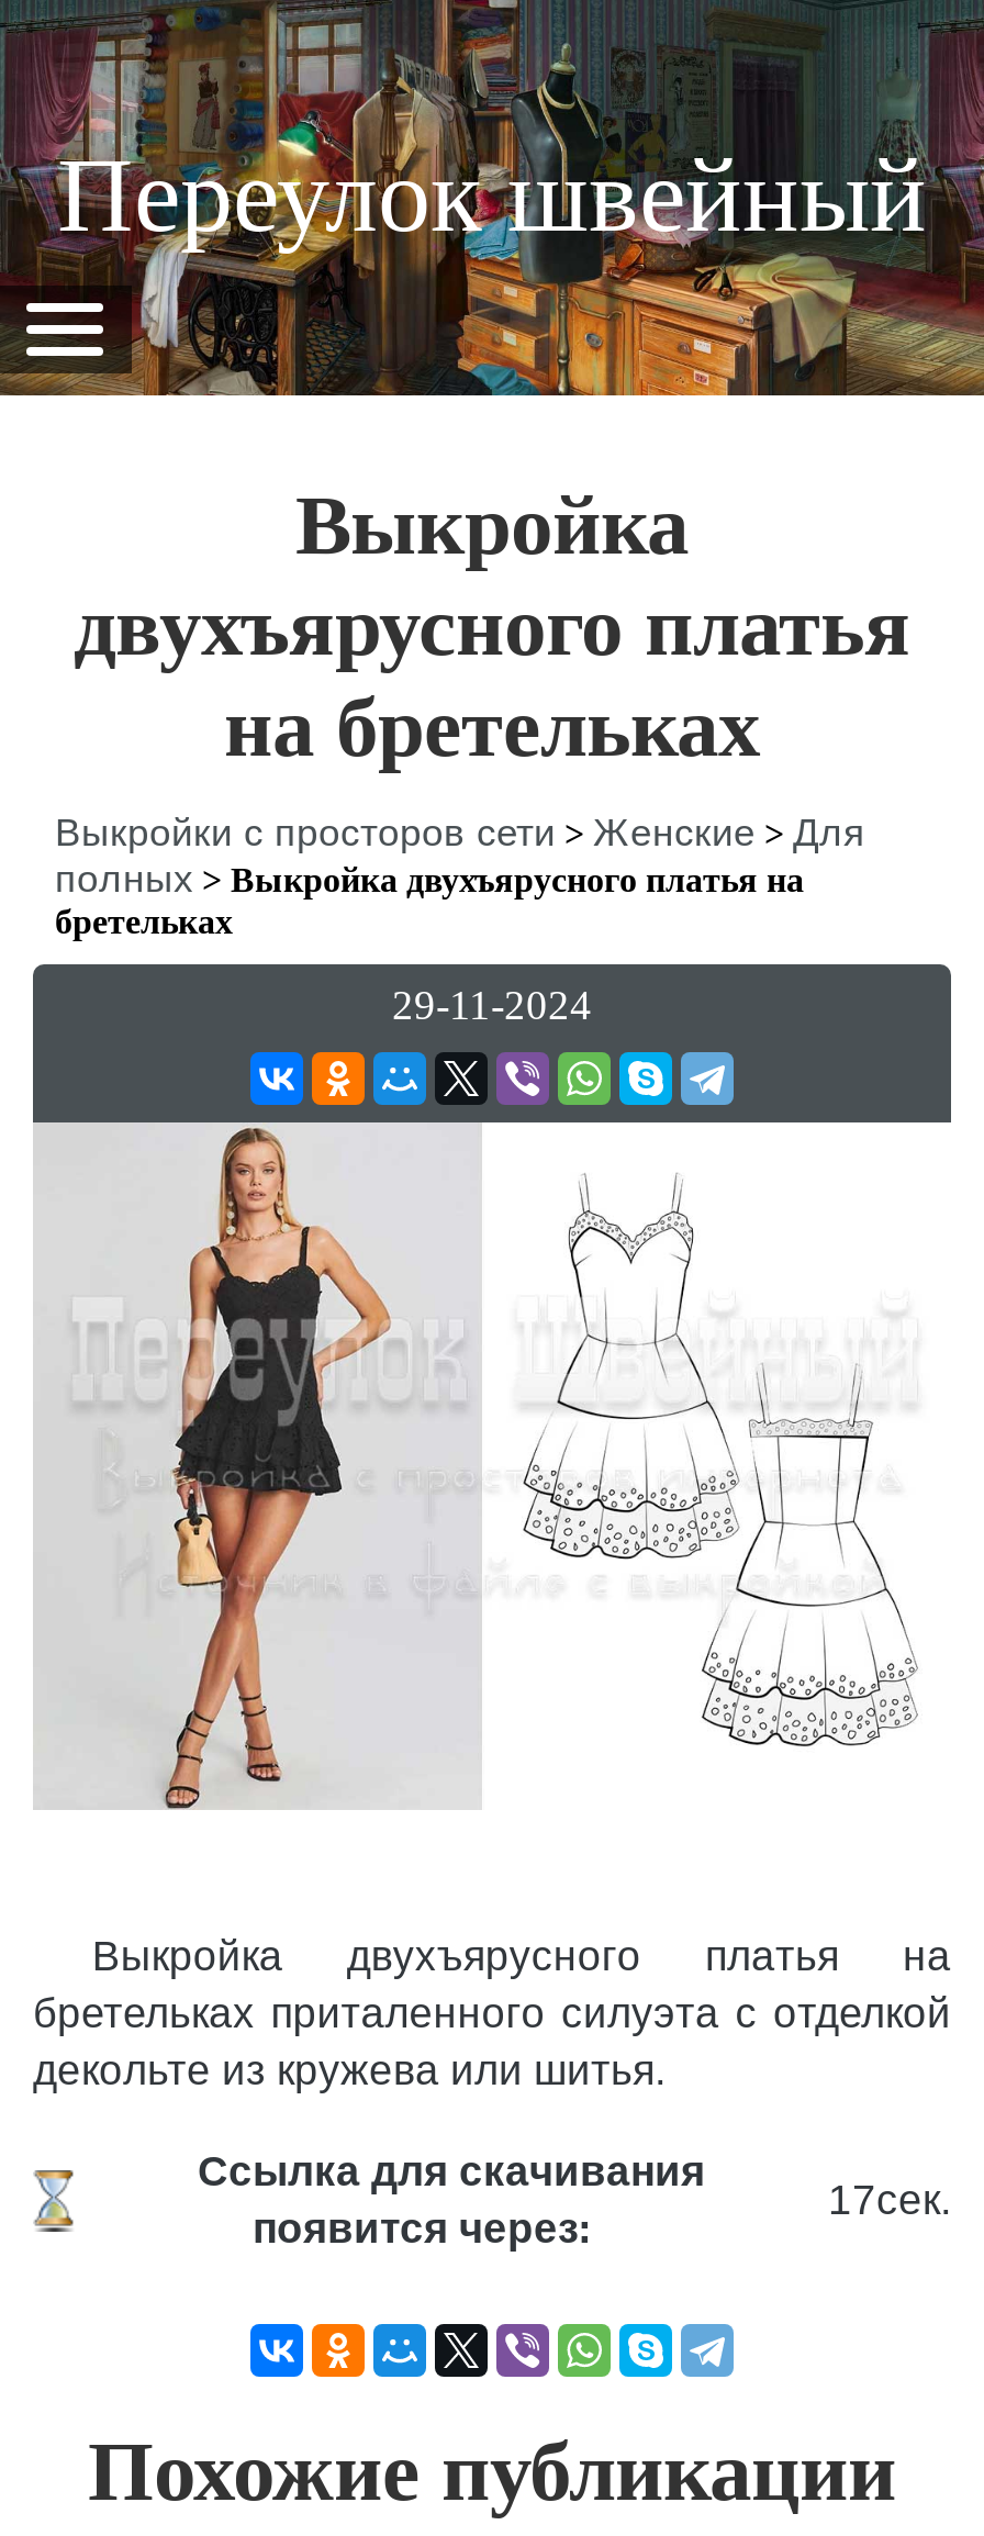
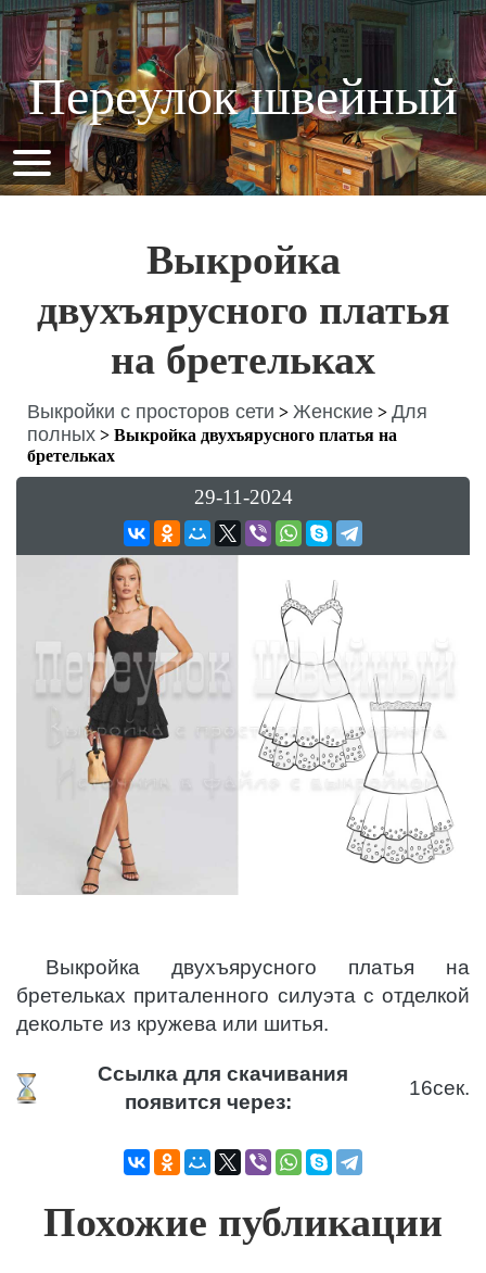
[828,2178,951,2224] 17сек. -> [409,1077,470,1100] 16сек.

